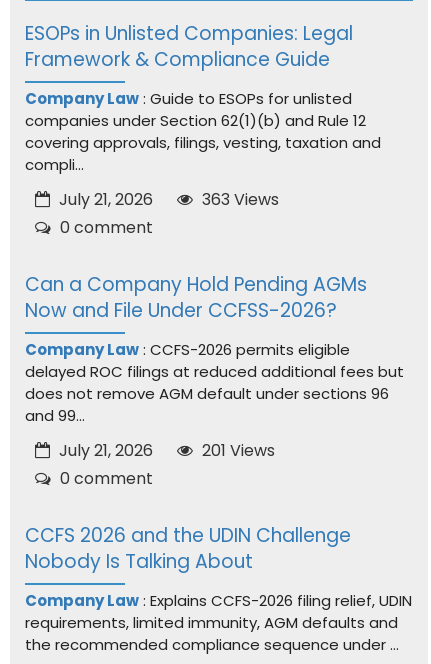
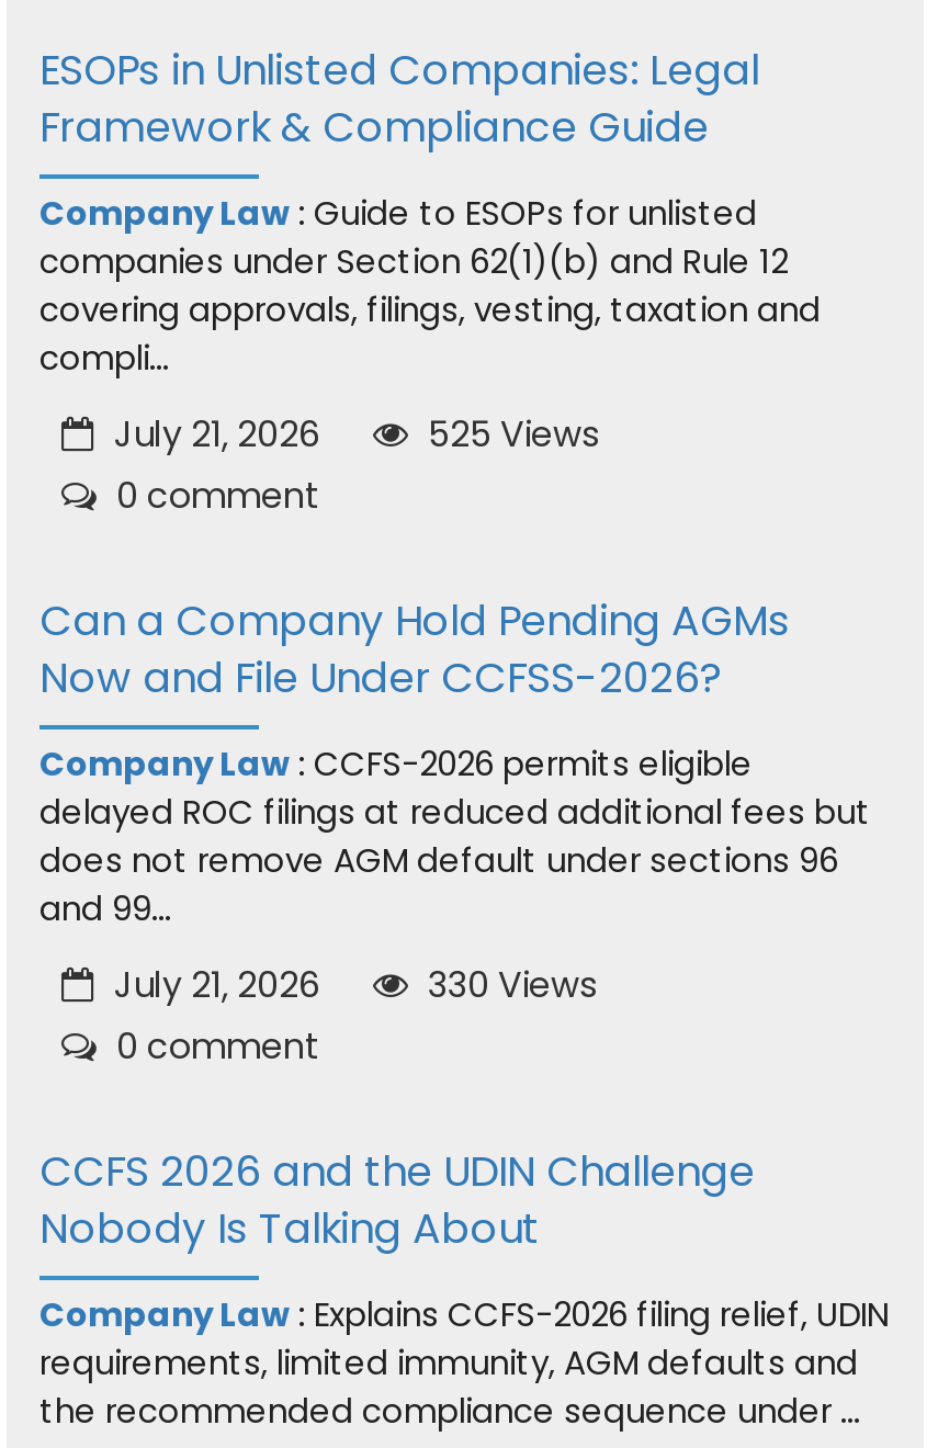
[55,188,279,211] July 21, 2026 363 Views -> [105,409,599,460] July 21, 2026 525 Views
[55,439,275,462] July 21, 2026 201 Views -> [105,960,597,1010] July 21, 2026 330 Views

